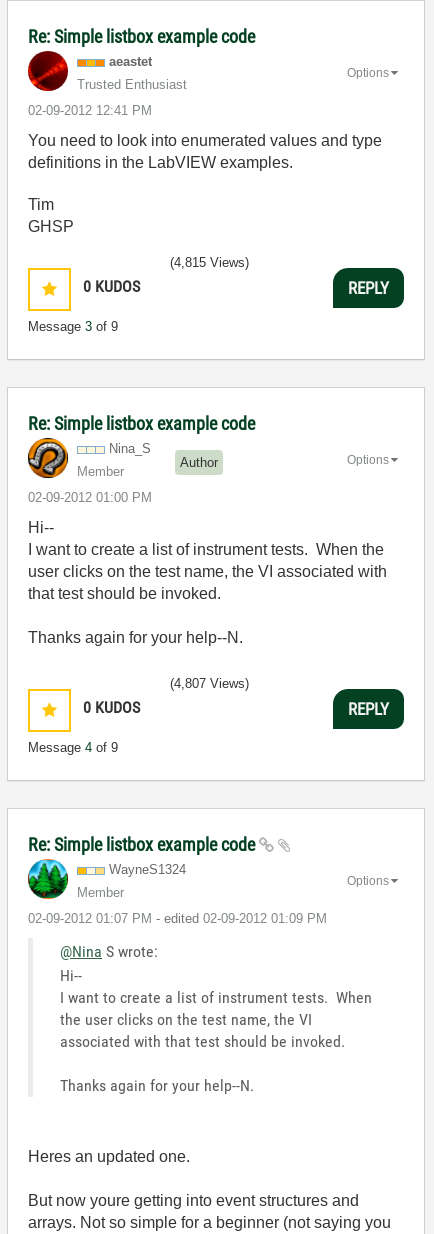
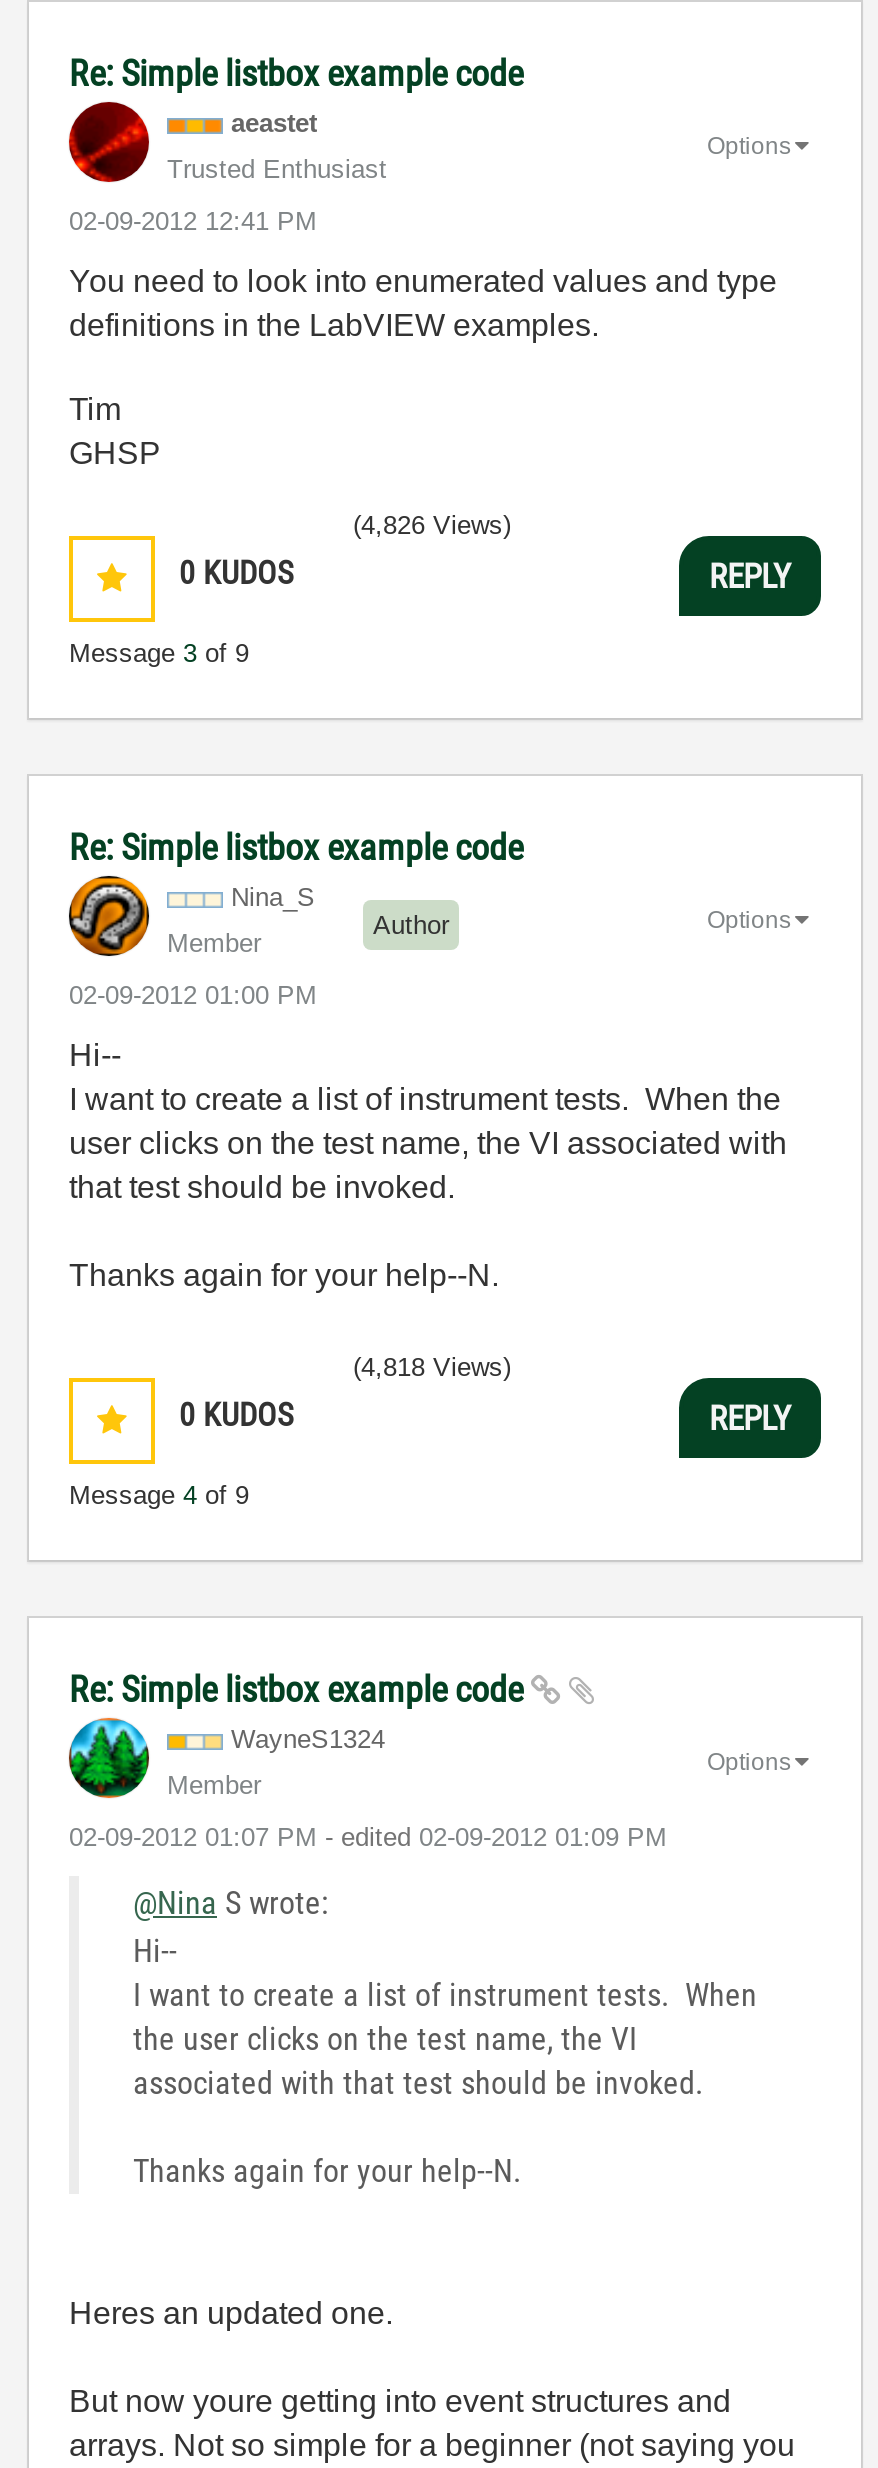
[170,255,249,270] (4,815 Views) -> [353,510,511,540] (4,826 Views)
[170,676,249,691] (4,807 Views) -> [353,1352,511,1382] (4,818 Views)

